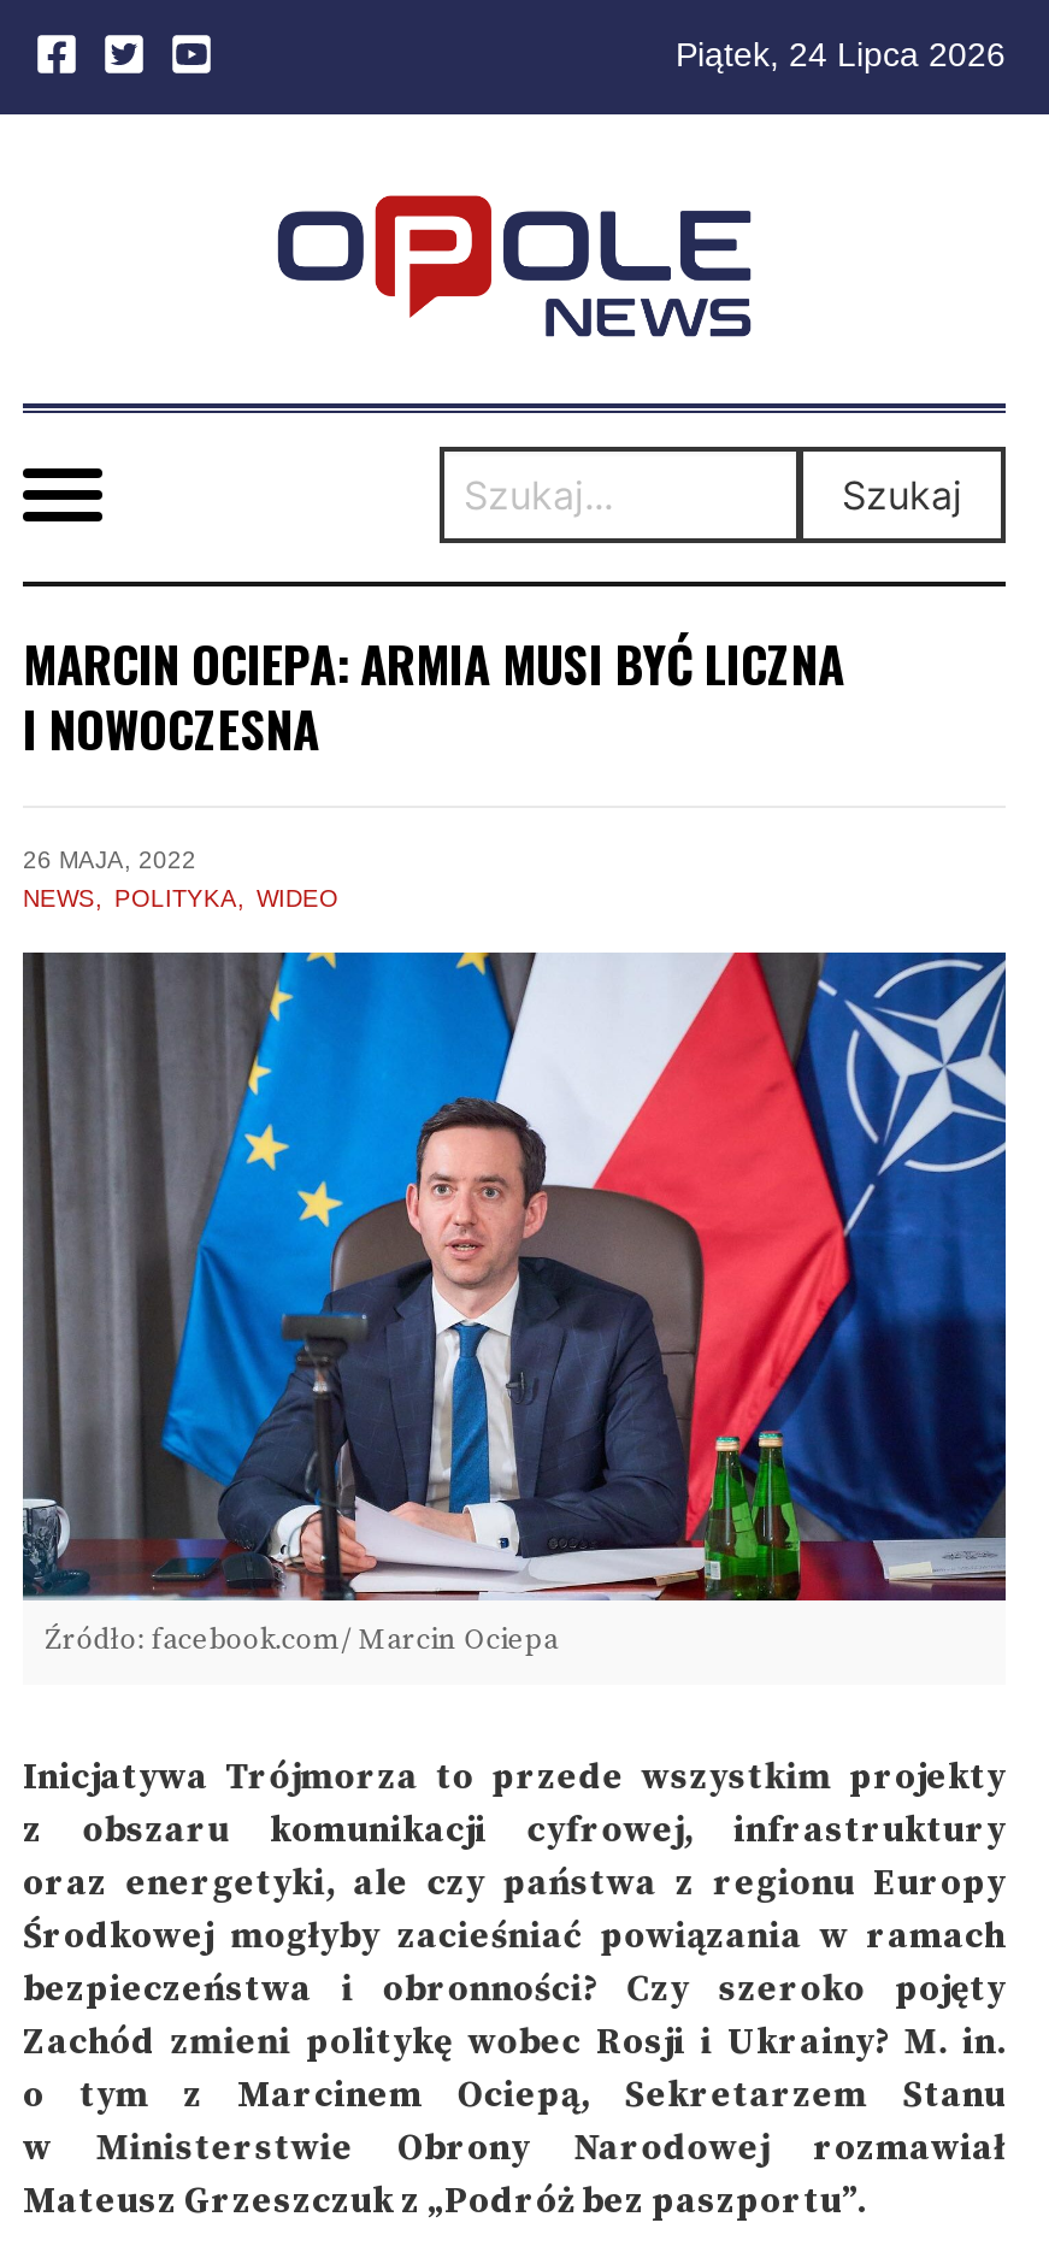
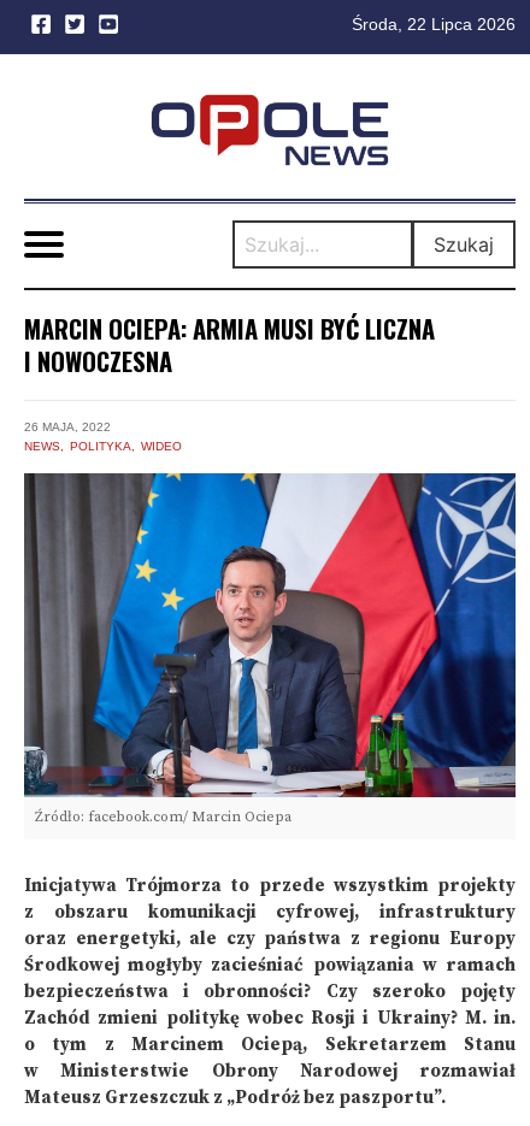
[676,35,1006,73] Piątek, 24 Lipca 2026 -> [352,14,516,34] Środa, 22 Lipca 2026

